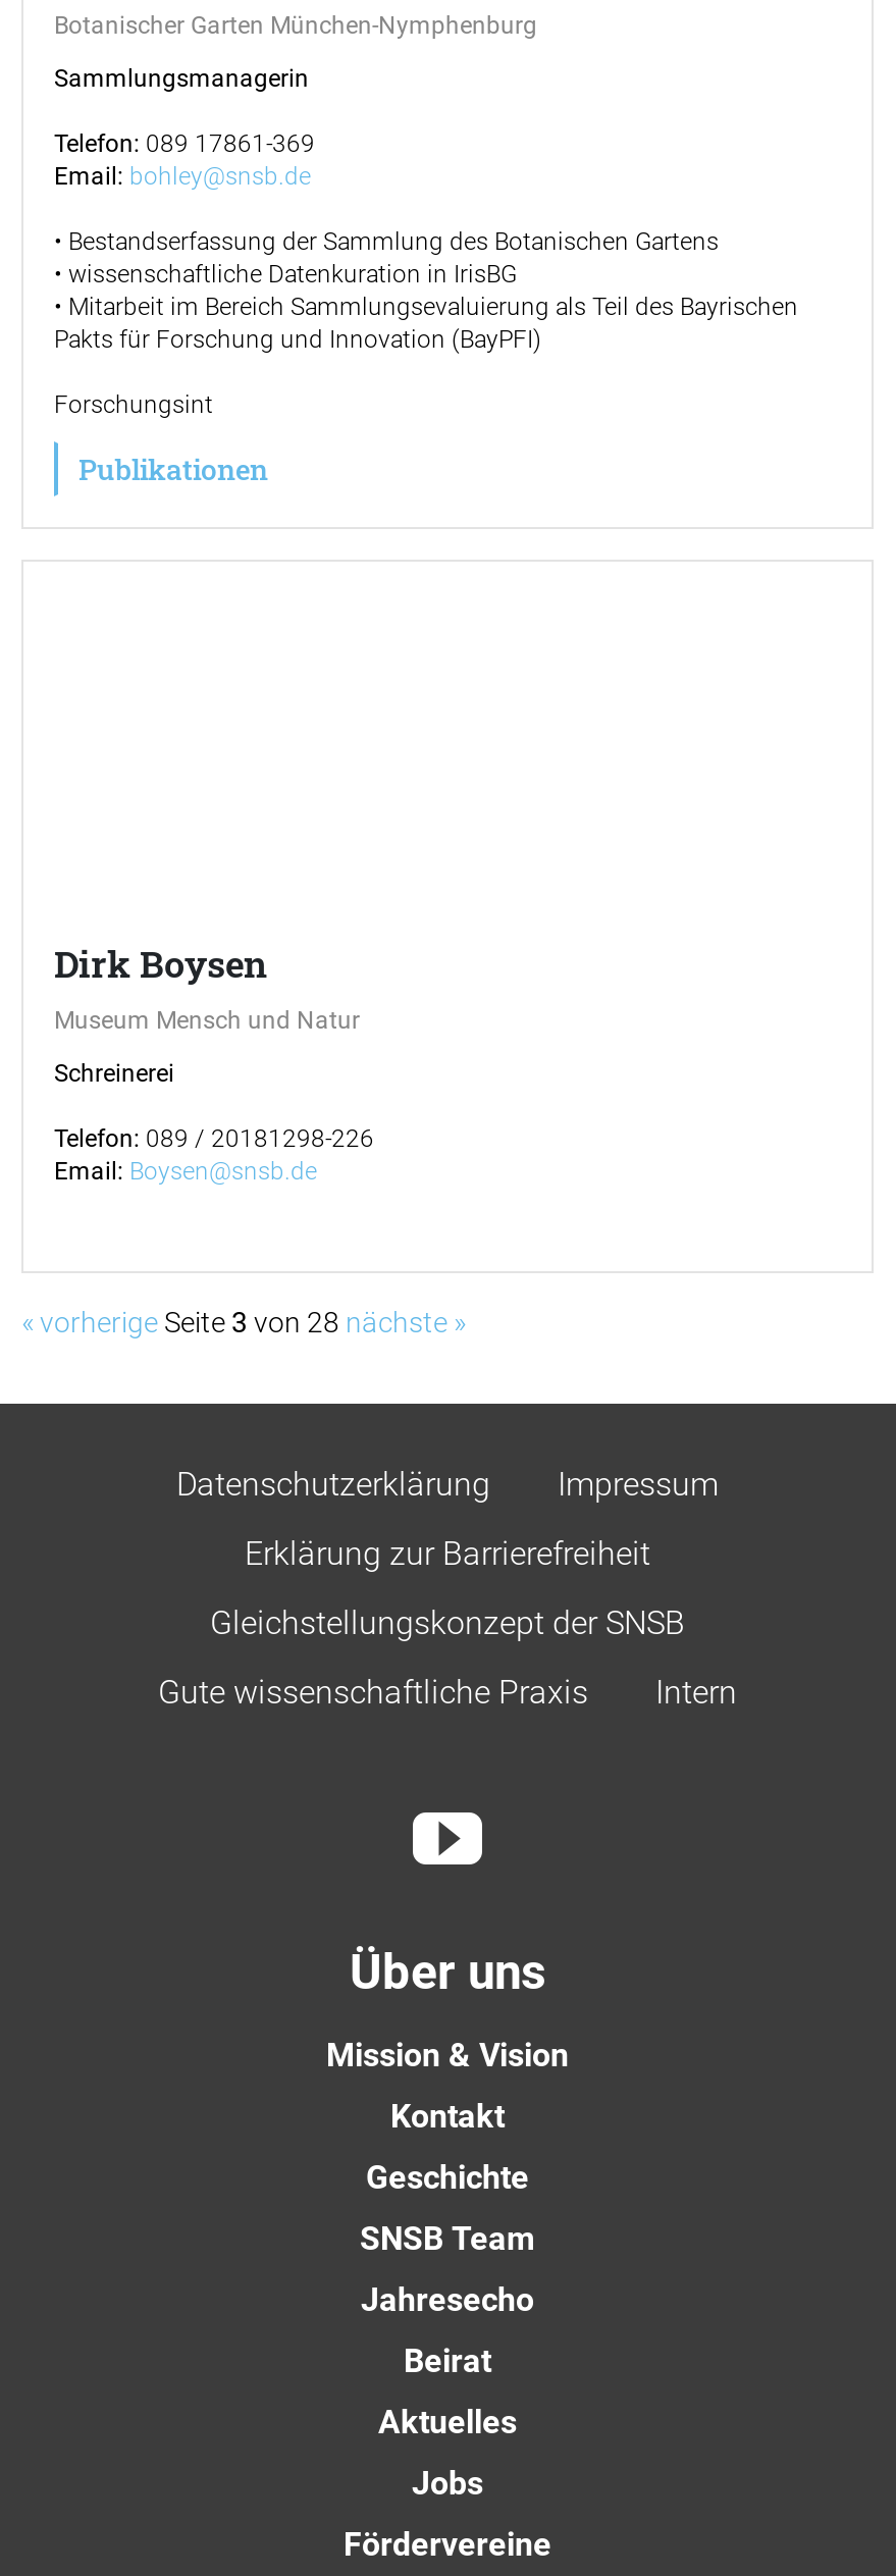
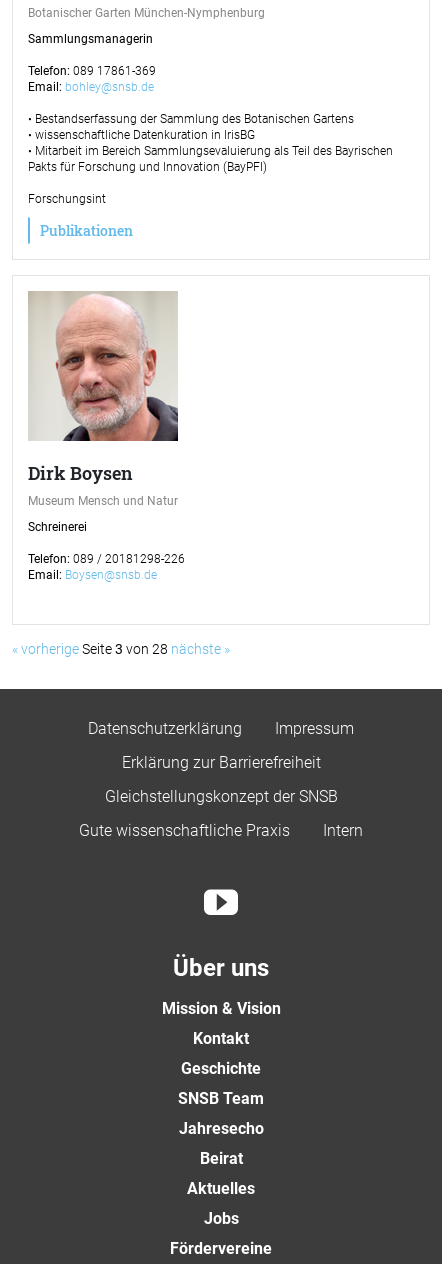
none -> [27,290,179,442] [image]

